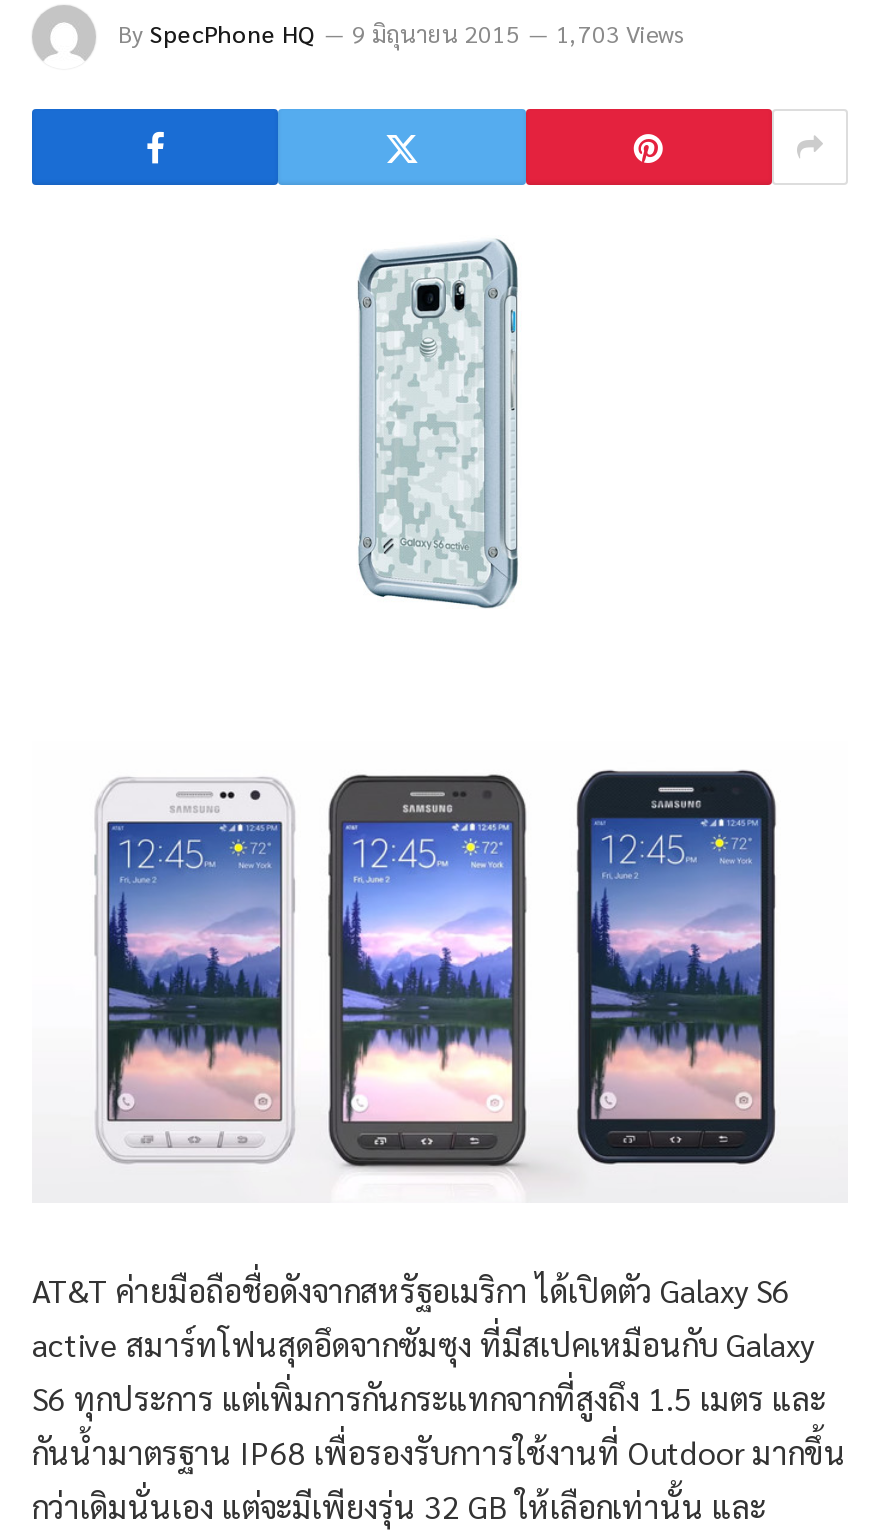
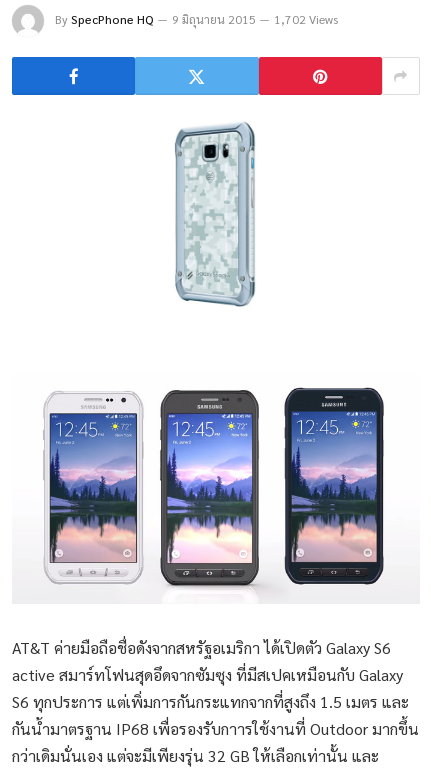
[118,17,684,49] By SpecPhone HQ 9 มิถุนายน 2015 1,703 Views -> [55,11,338,27] By SpecPhone HQ 9 มิถุนายน 2015 1,702 Views

